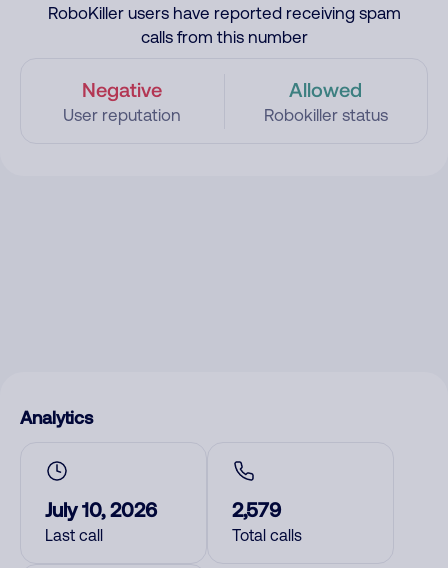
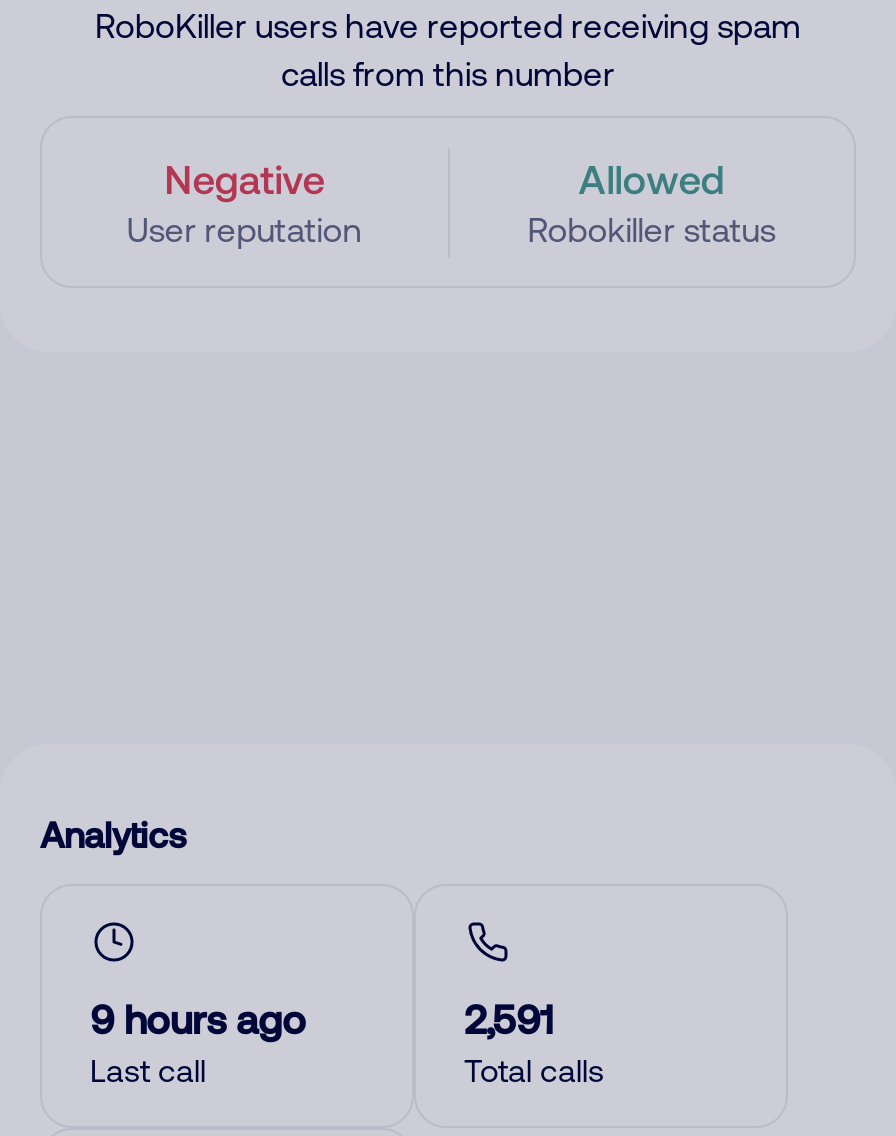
[45,497,157,521] July 10, 2026 -> [90,994,306,1042] 9 hours ago
[232,497,281,521] 2,579 -> [464,994,554,1042] 2,591

